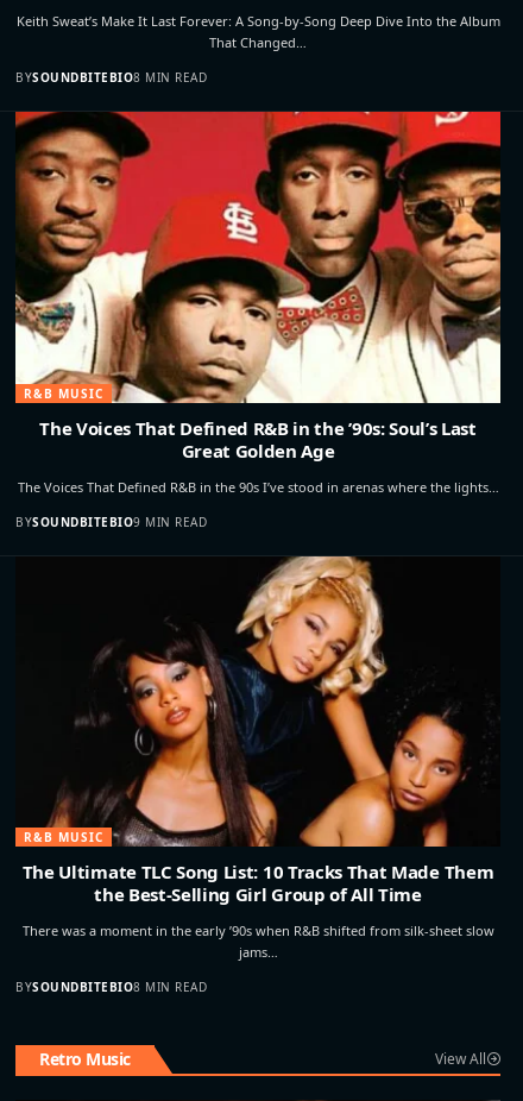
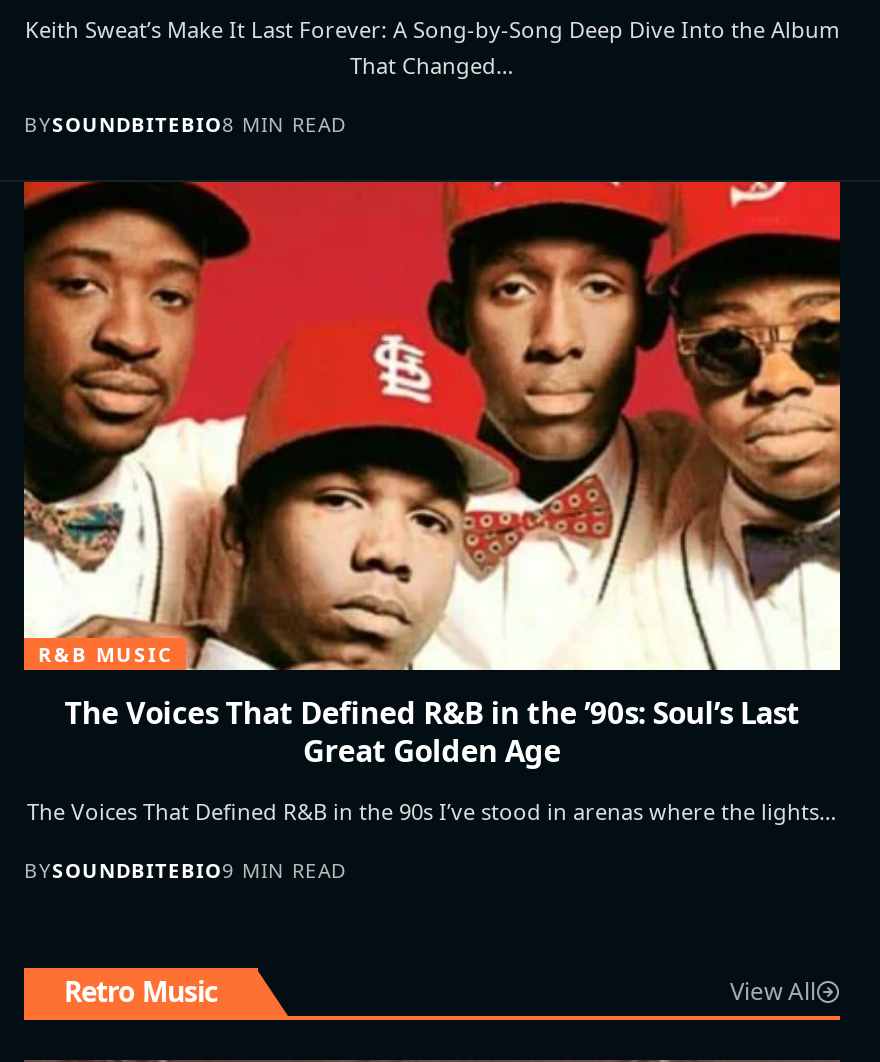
[15,555,499,996] [image] | R&B MUSIC | The Ultimate TLC Song List: 10 Tracks That Made Them | the Best-Selling Girl Group of All Time | There was a moment in the early ’90s when R&B shifted from silk-sheet slow | jams… | BYSOUNDBITEBIO8 MIN READ -> none

